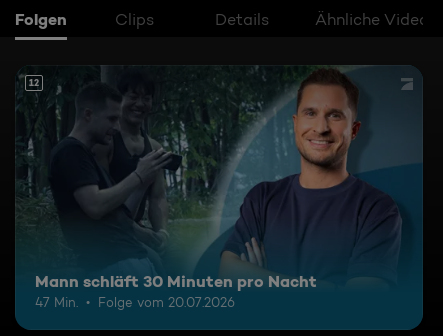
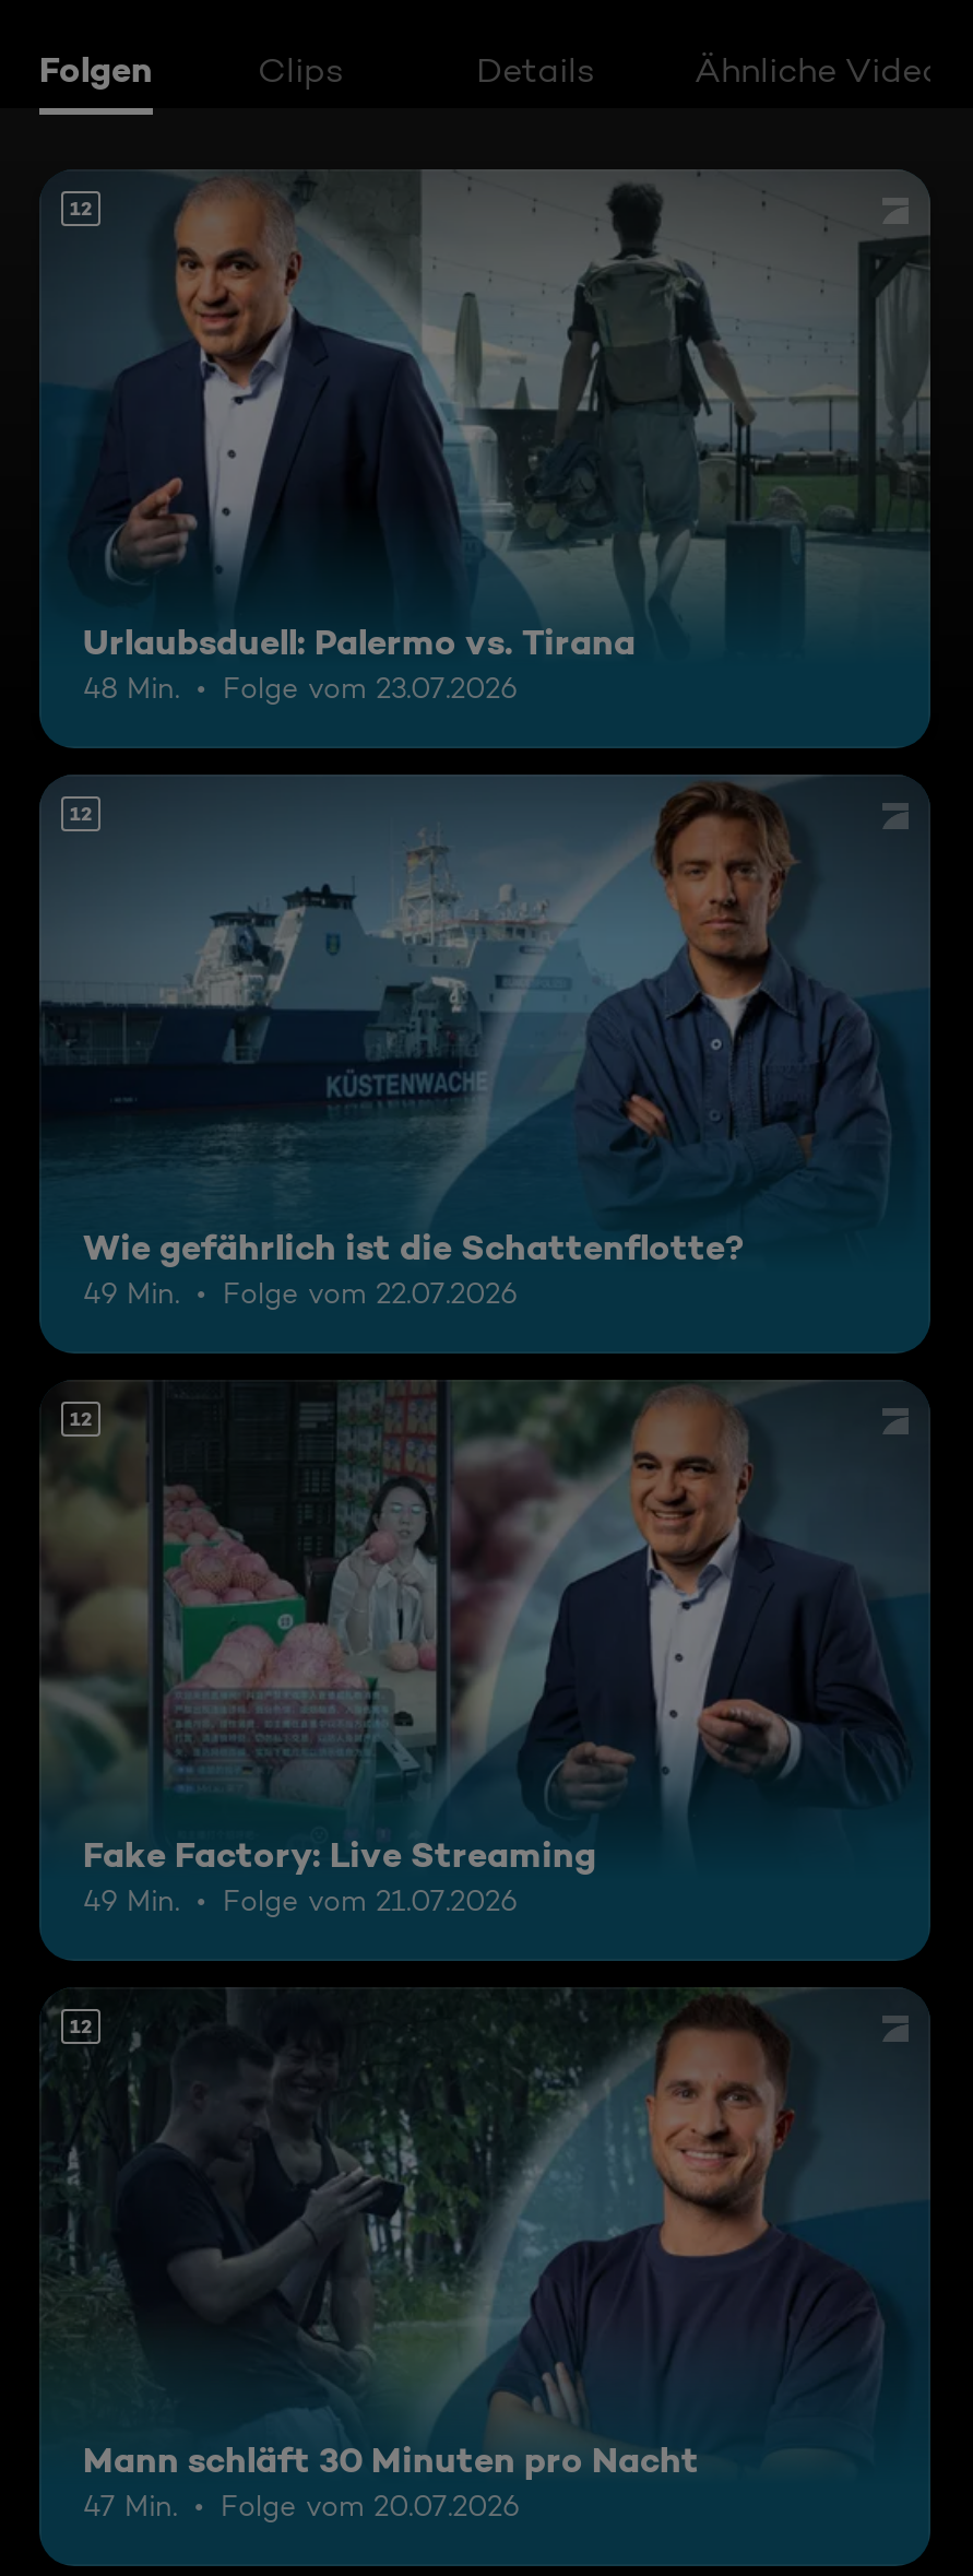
none -> [37,772,933,1356] [image] | 12
none -> [37,1378,933,1961] [image] | 12
none -> [39,167,933,665] [image] | 12
none -> [83,620,636,705] Urlaubsduell: Palermo vs. Tirana | 48 Min. | Folge vom 23.07.2026
none -> [83,1226,745,1311] Wie gefährlich ist die Schattenflotte? | 49 Min. | Folge vom 22.07.2026
none -> [83,1831,596,1916] Fake Factory: Live Streaming | 49 Min. | Folge vom 21.07.2026

